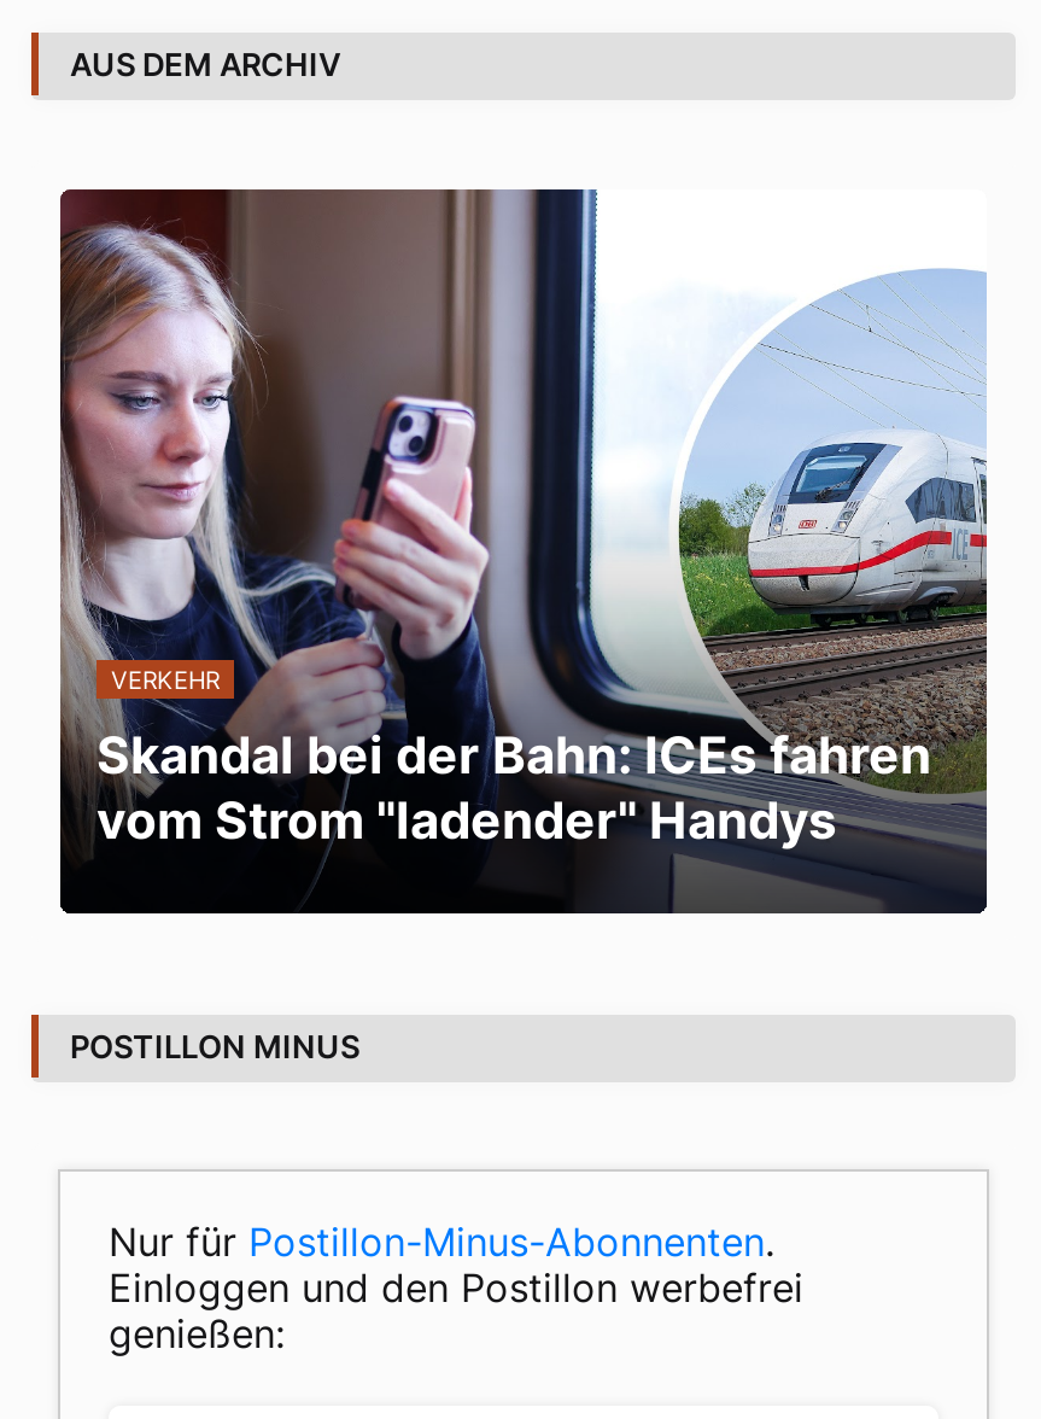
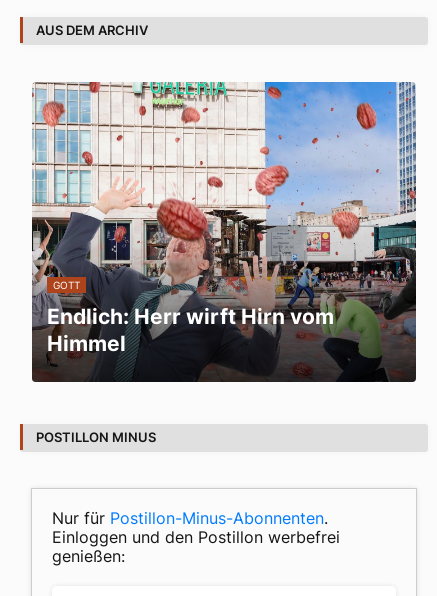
[58,187,989,913] [image] | VERKEHR -> [32,81,417,382] [image] | GOTT
[97,725,931,851] Skandal bei der Bahn: ICEs fahren | vom Strom "ladender" Handys -> [47,304,334,356] Endlich: Herr wirft Hirn vom | Himmel

